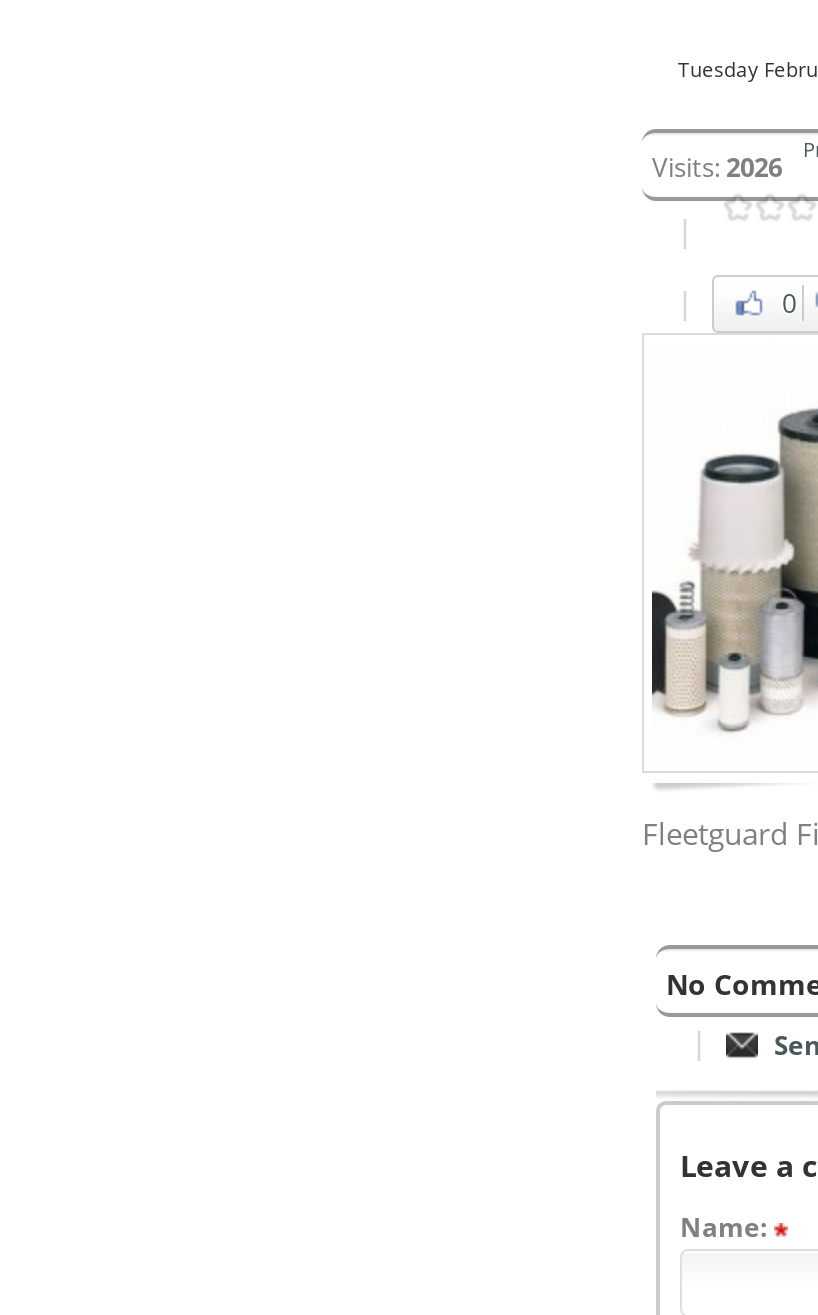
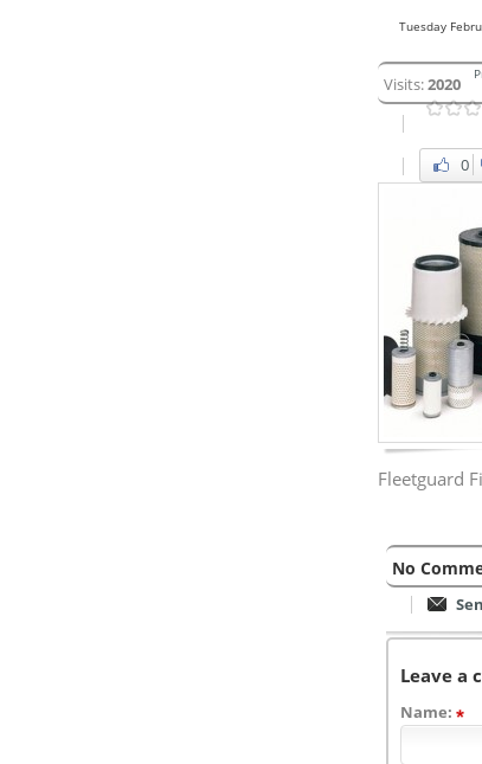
[652,149,782,185] Visits: 2026 -> [384,73,461,95] Visits: 2020

